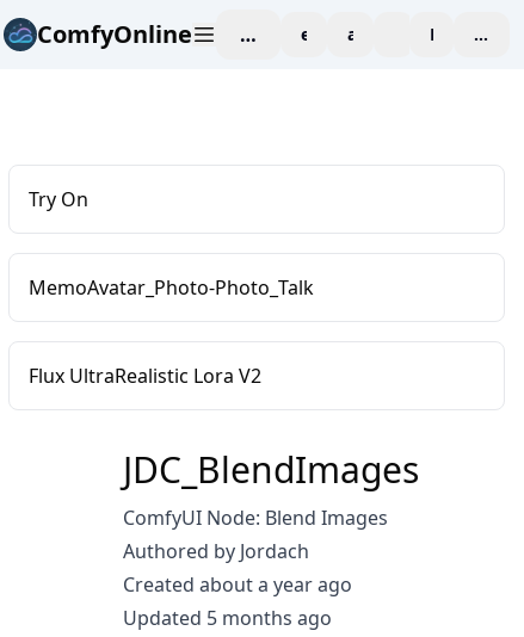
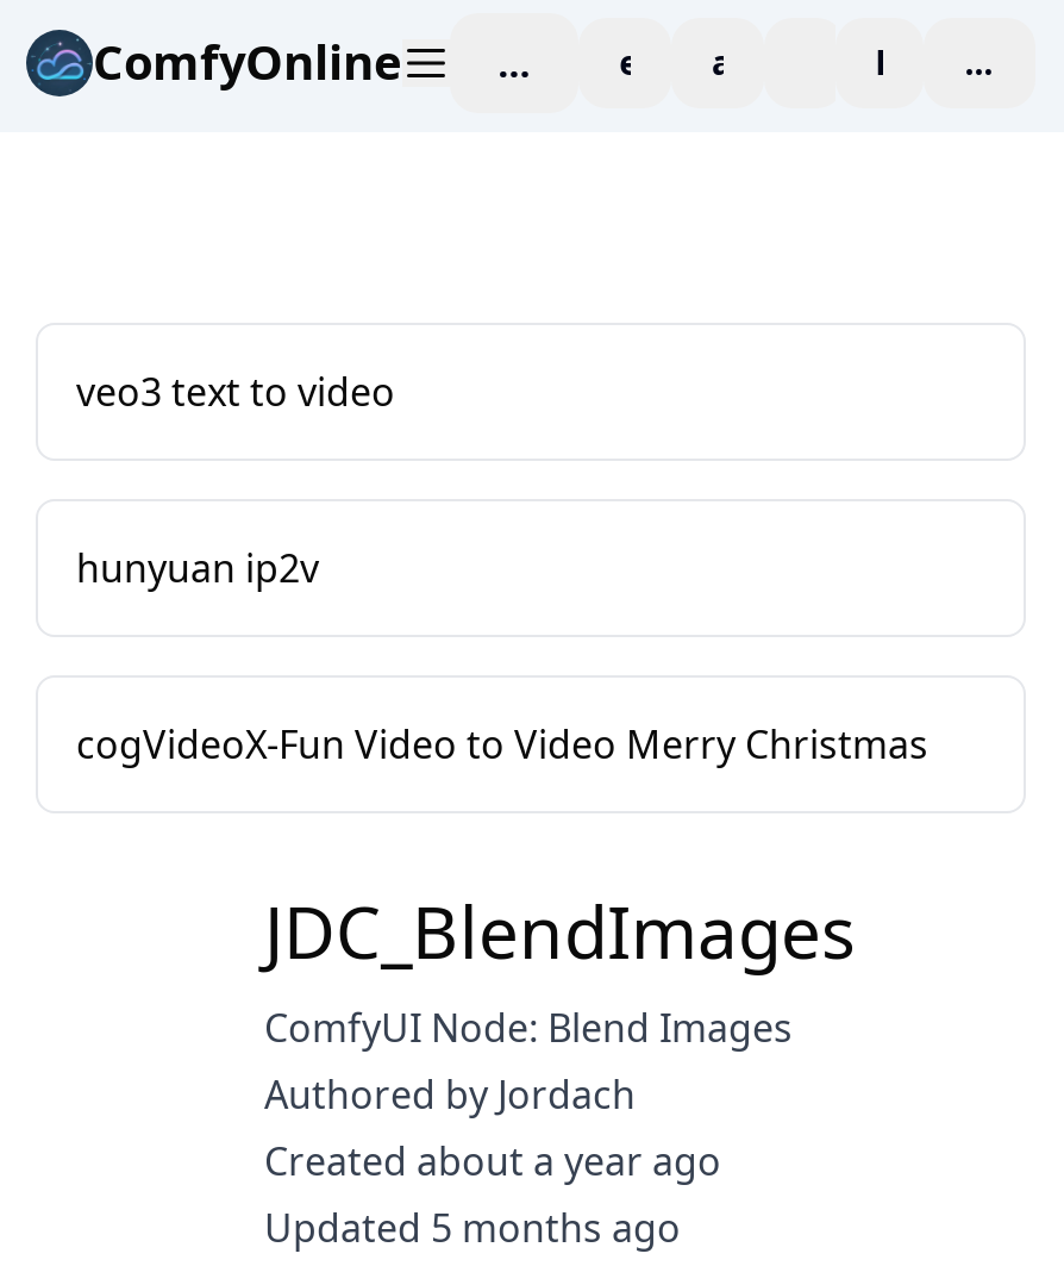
[29,186,88,212] Try On -> [76,366,395,418] veo3 text to video
[29,274,314,301] MemoAvatar_Photo-Photo_Talk -> [76,542,319,594] hunyuan ip2v
[29,363,261,389] Flux UltraRealistic Lora V2 -> [76,718,928,771] cogVideoX-Fun Video to Video Merry Christmas

